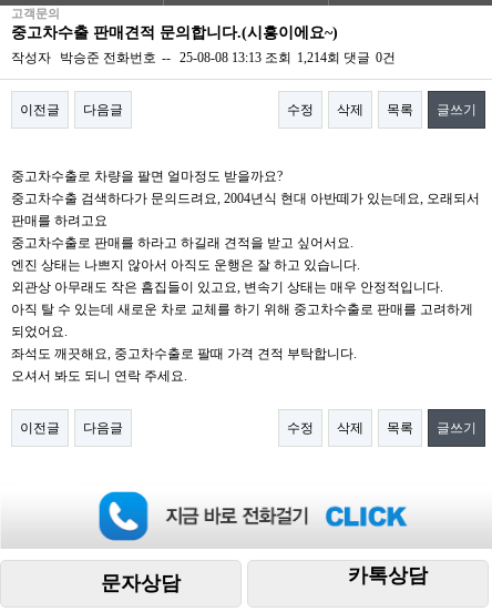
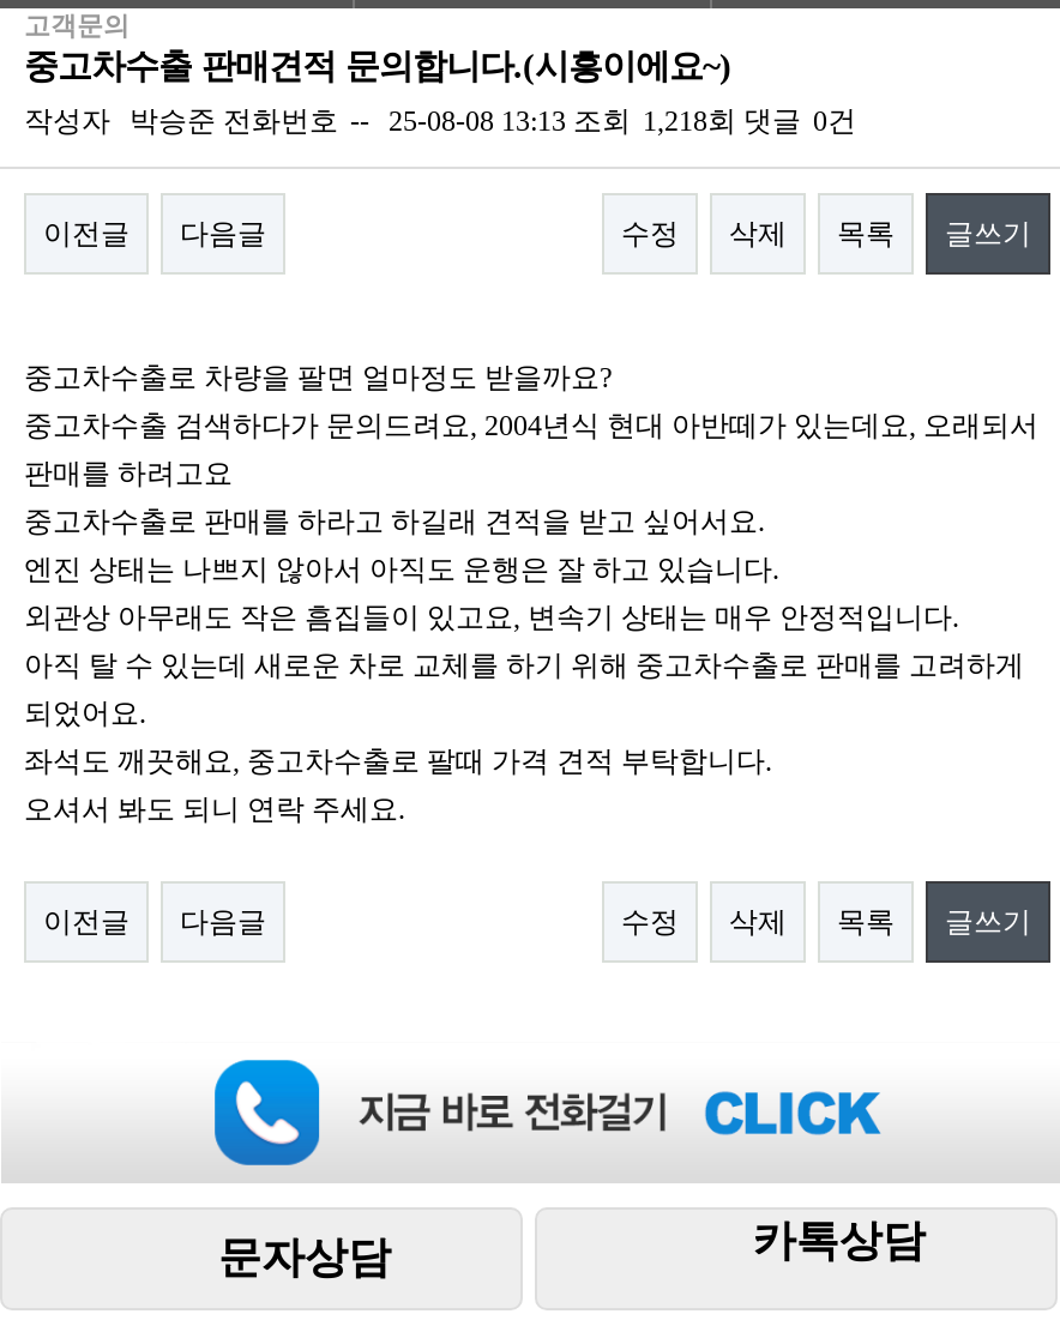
[11,50,396,65] 작성자 박승준 전화번호 -- 25-08-08 13:13 조회 1,214회 댓글 0건 -> [24,104,856,138] 작성자 박승준 전화번호 -- 25-08-08 13:13 조회 1,218회 댓글 0건

